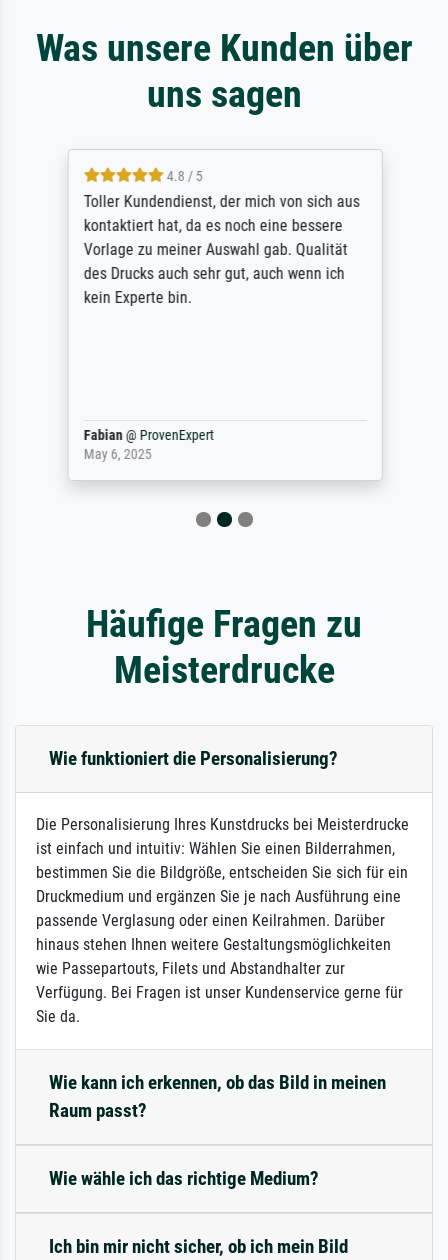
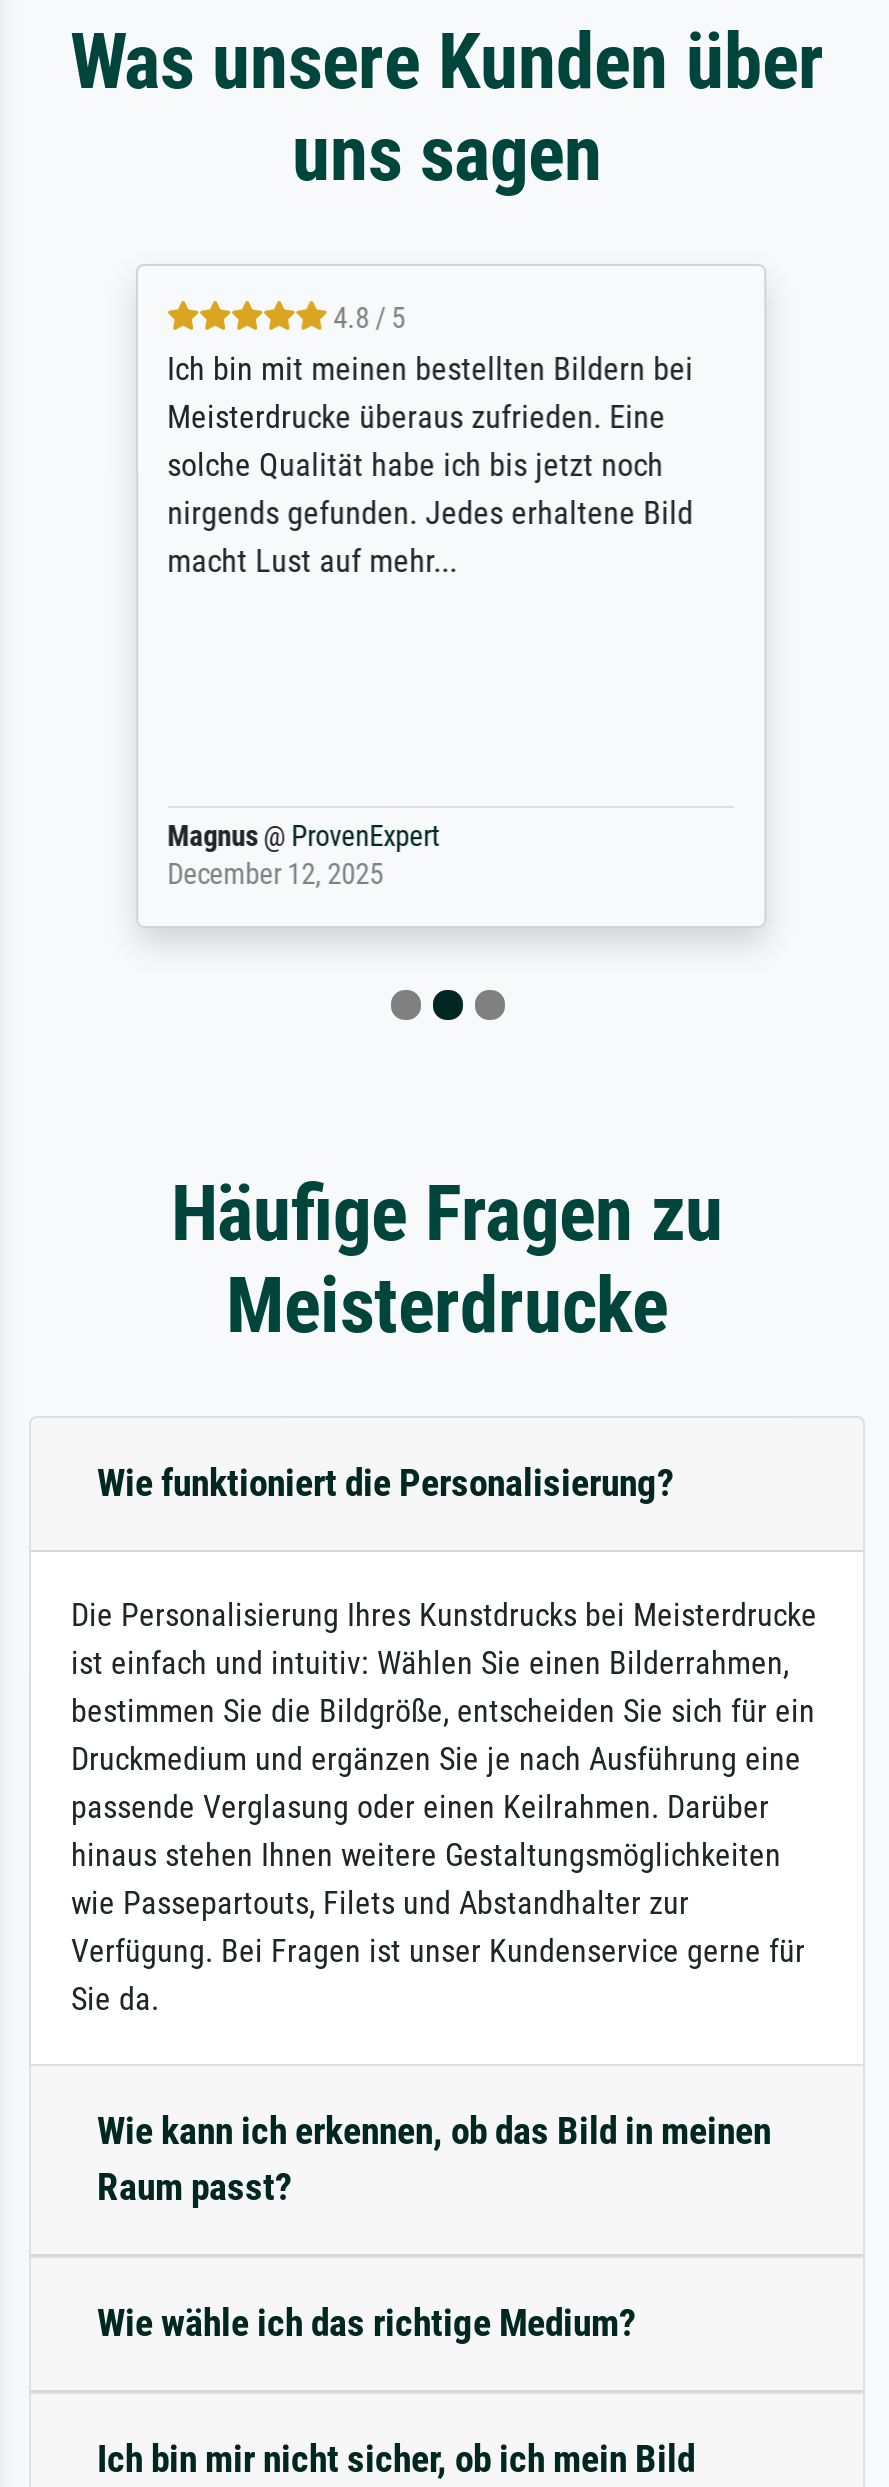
[82,192,358,307] Toller Kundendienst, der mich von sich aus | kontaktiert hat, da es noch eine bessere | Vorlage zu meiner Auswahl gab. Qualität | des Drucks auch sehr gut, auch wenn ich | kein Experte bin. -> [164,350,690,580] Ich bin mit meinen bestellten Bildern bei | Meisterdrucke überaus zufrieden. Eine | solche Qualität habe ich bis jetzt noch | nirgends gefunden. Jedes erhaltene Bild | macht Lust auf mehr...
[82,427,212,463] Fabian @ ProvenExpert | May 6, 2025 -> [164,820,436,892] Magnus @ ProvenExpert | December 12, 2025

